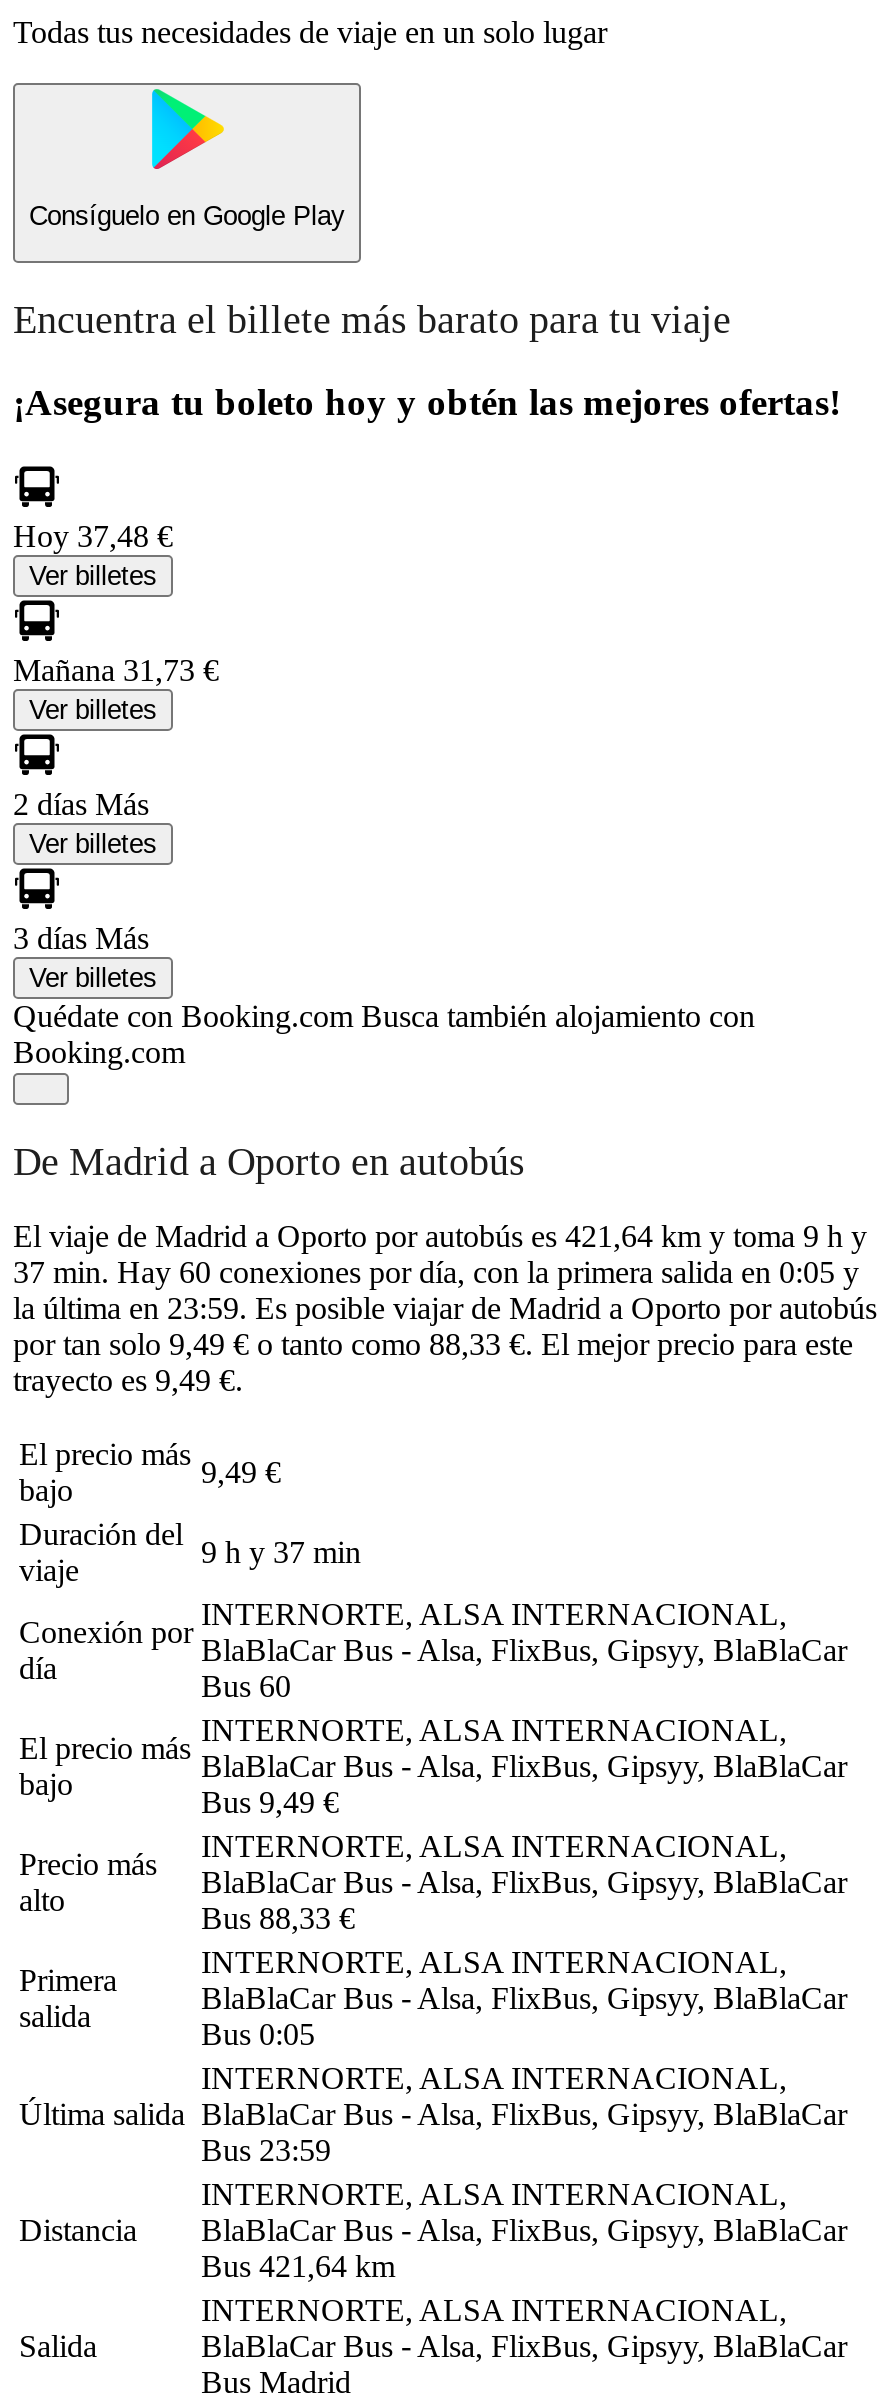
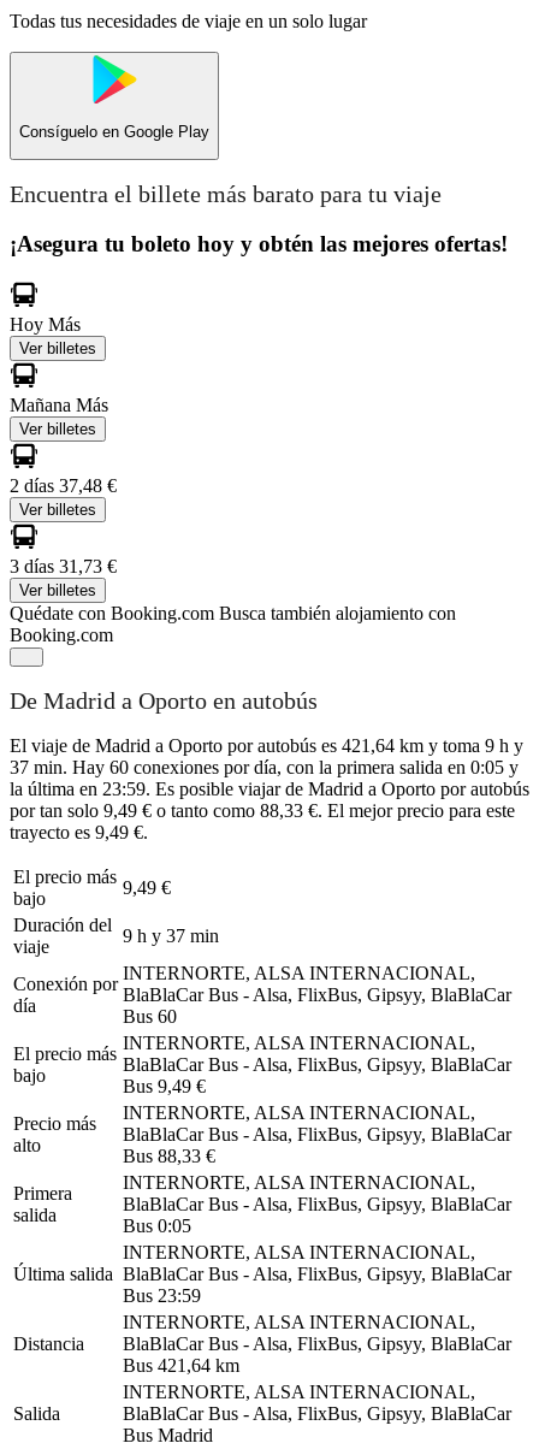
[13,518,173,552] Hoy 37,48 € -> [10,314,81,334] Hoy Más
[13,652,219,686] Mañana 31,73 € -> [10,394,108,415] Mañana Más
[13,786,149,820] 2 días Más -> [10,475,117,495] 2 días 37,48 €
[13,920,149,954] 3 días Más -> [10,555,117,576] 3 días 31,73 €

